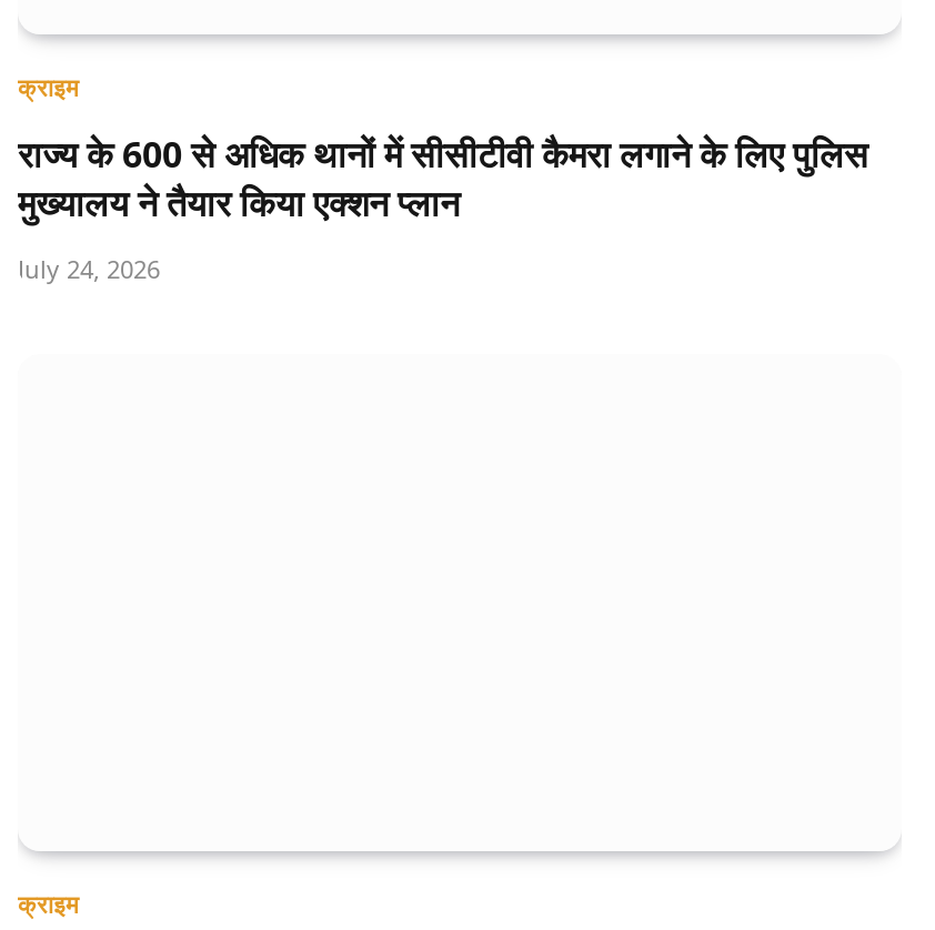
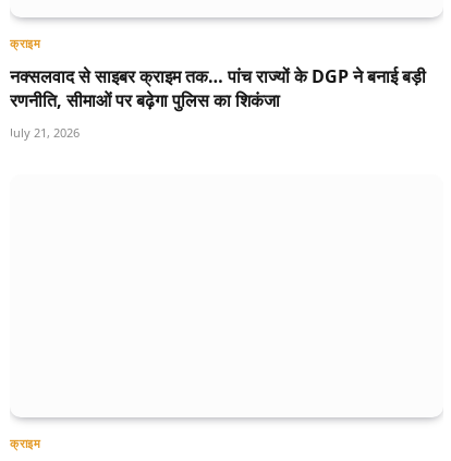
[18,130,868,228] राज्य के 600 से अधिक थानों में सीसीटीवी कैमरा लगाने के लिए पुलिस | मुख्यालय ने तैयार किया एक्शन प्लान -> [10,64,426,112] नक्सलवाद से साइबर क्राइम तक… पांच राज्यों के DGP ने बनाई बड़ी | रणनीति, सीमाओं पर बढ़ेगा पुलिस का शिकंजा
[18,252,160,285] July 24, 2026 -> [10,124,80,140] July 21, 2026

